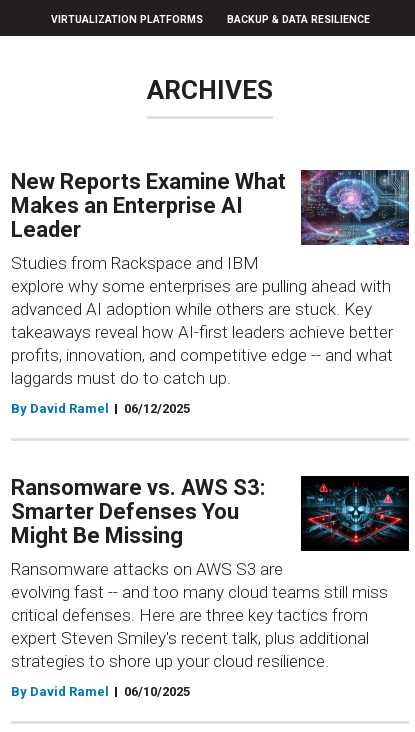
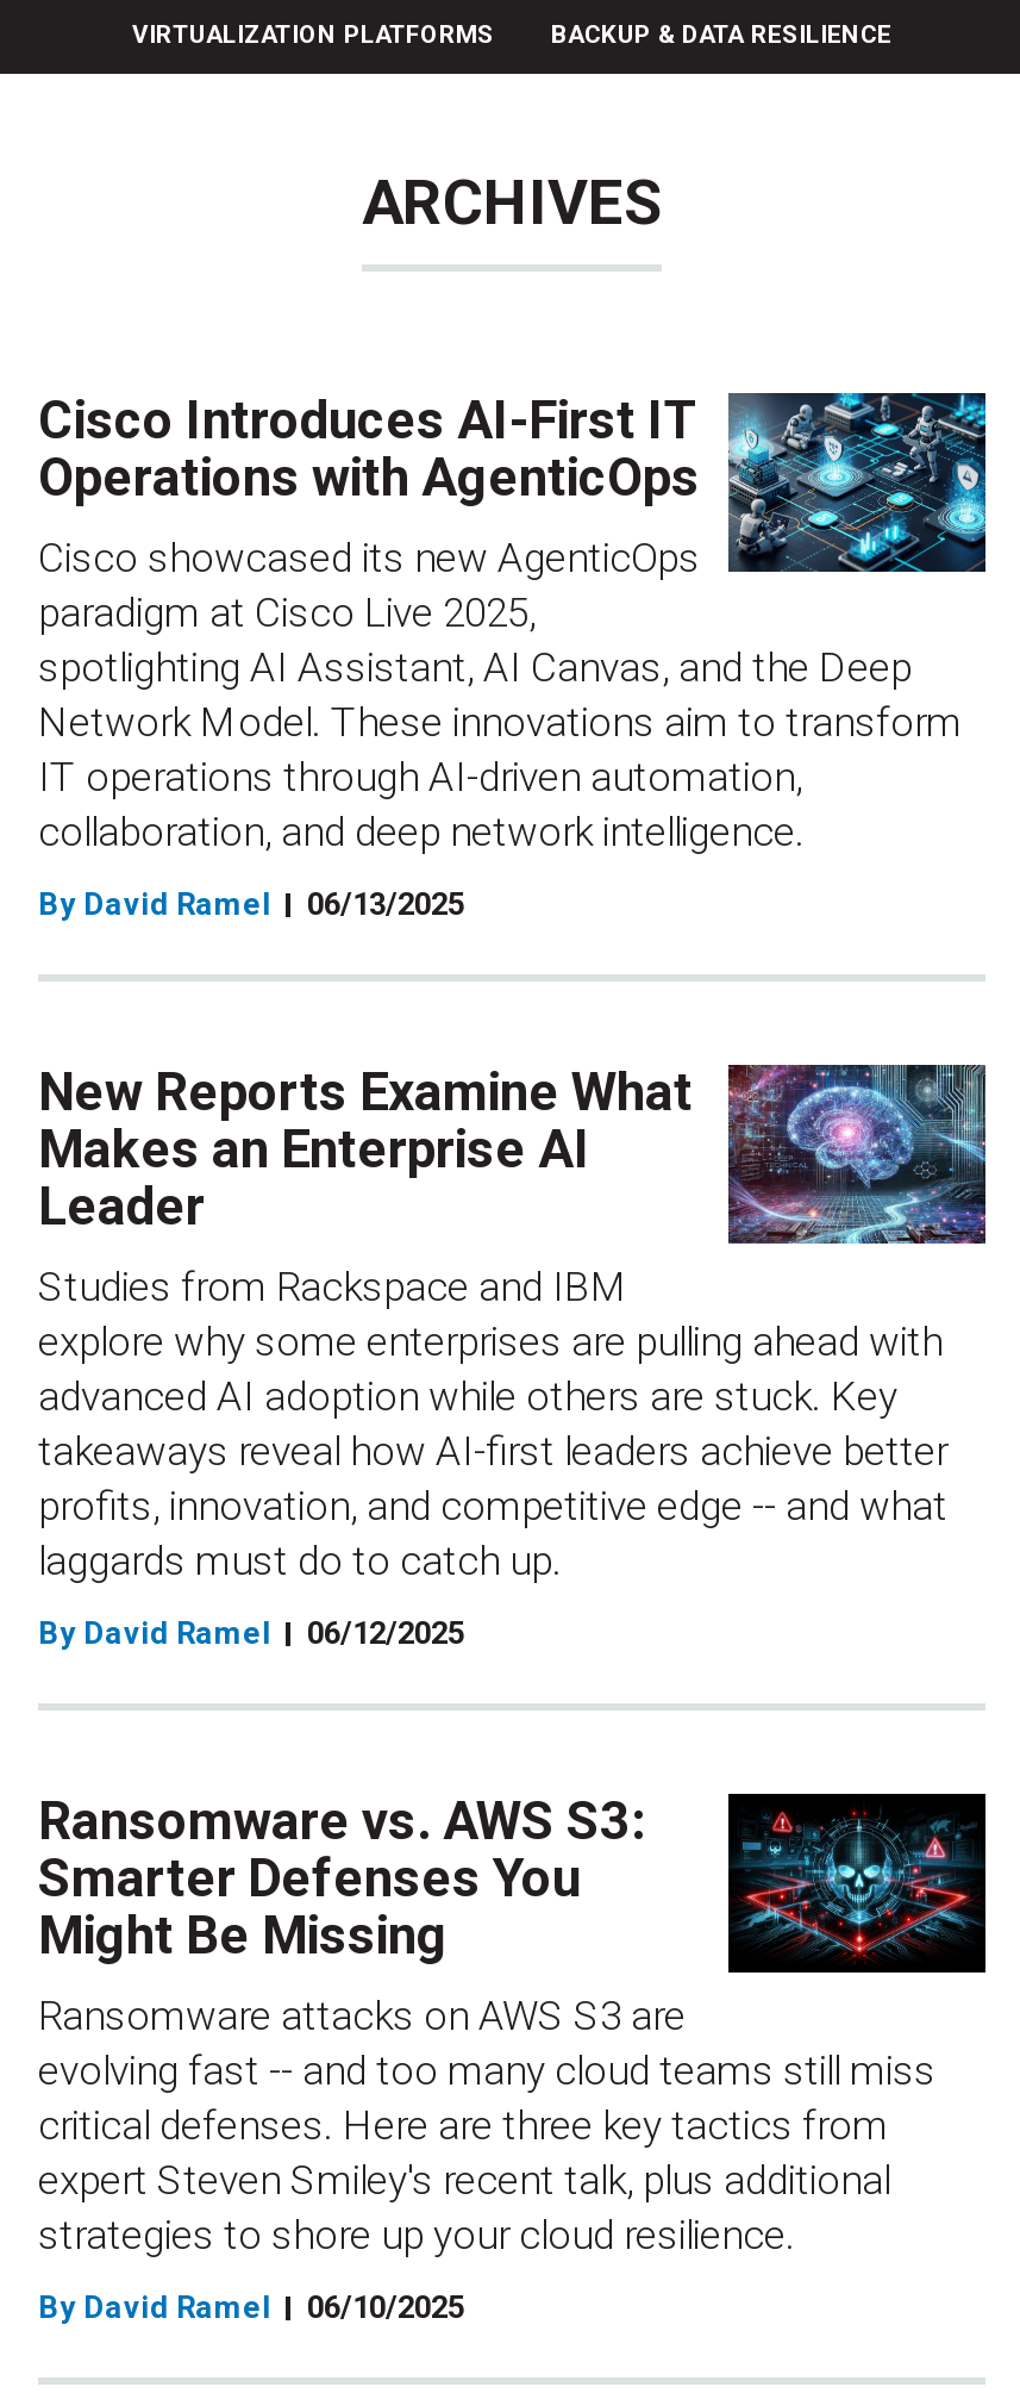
none -> [38,391,988,922] [image] | Cisco Introduces AI-First IT | Operations with AgenticOps | Cisco showcased its new AgenticOps | paradigm at Cisco Live 2025, | spotlighting AI Assistant, AI Canvas, and the Deep | Network Model. These innovations aim to transform | IT operations through AI-driven automation, | collaboration, and deep network intelligence. | By David Ramel | 06/13/2025

